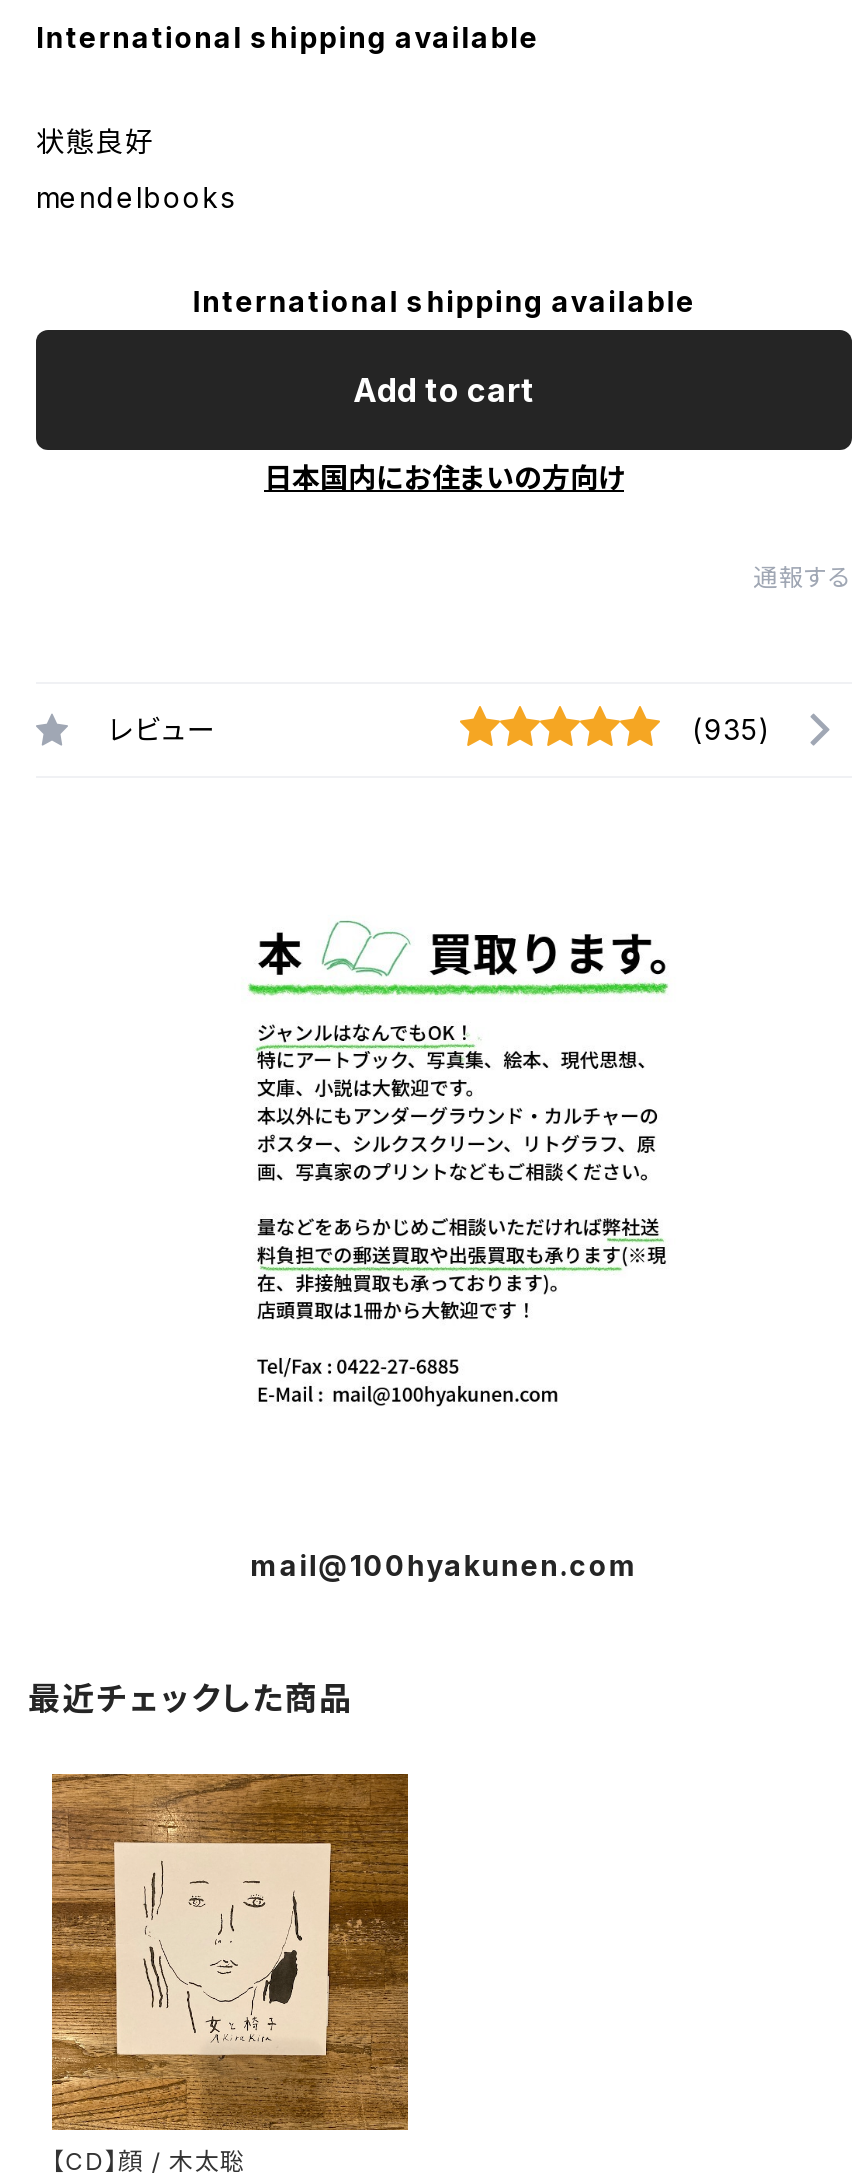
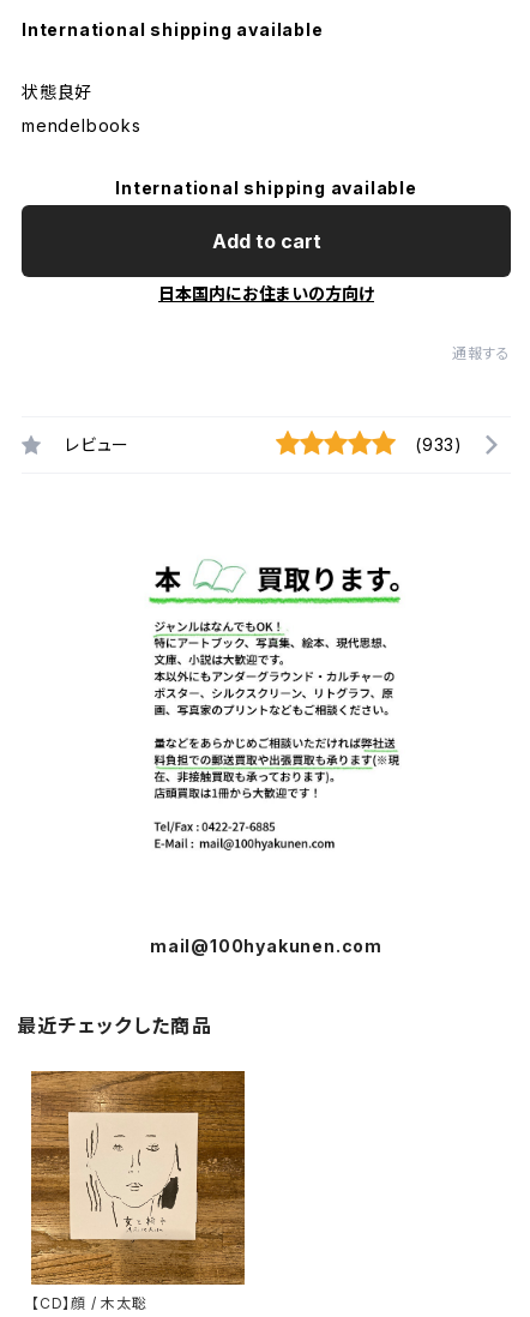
[692,712,772,746] (935) -> [415,434,463,455] (933)

